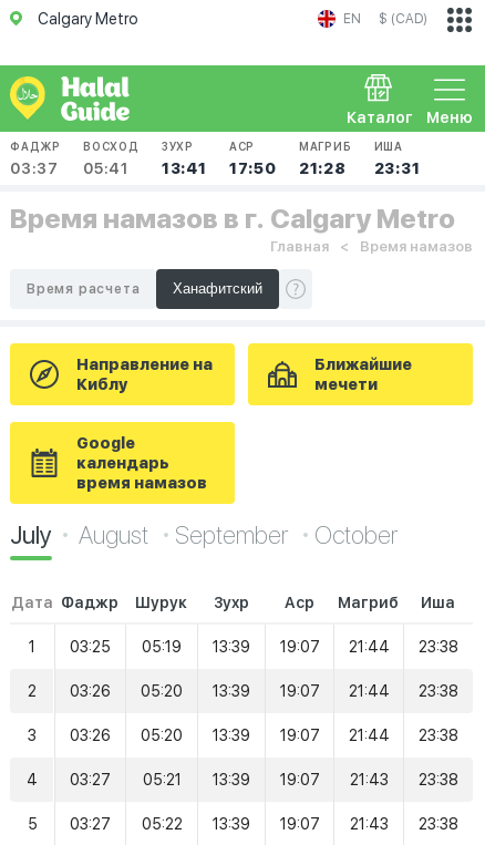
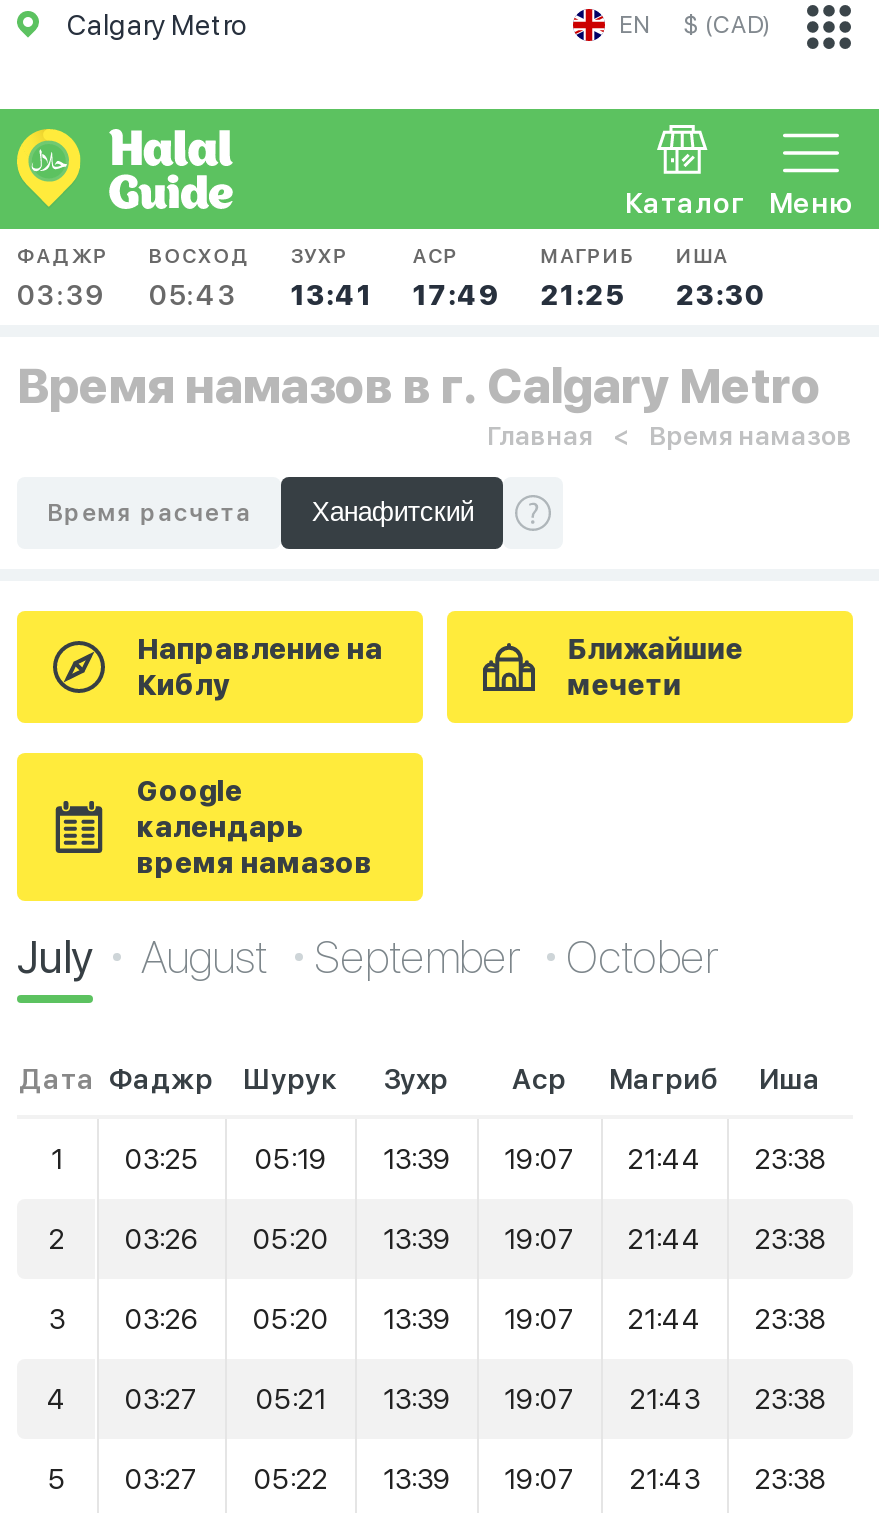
[10,159,59,177] 03:37 -> [17,279,105,311] 03:39
[83,159,128,177] 05:41 -> [149,279,237,311] 05:43
[229,159,277,177] 17:50 -> [413,279,501,311] 17:49
[299,159,346,177] 21:28 -> [541,279,625,311] 21:25
[374,159,420,177] 23:31 -> [676,279,766,311] 23:30

